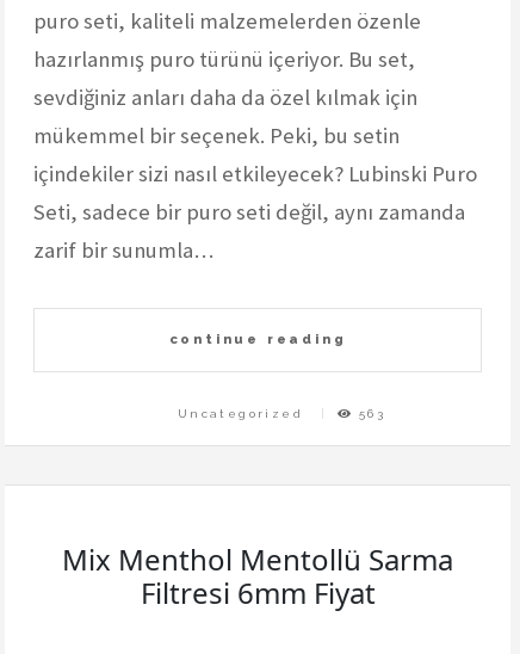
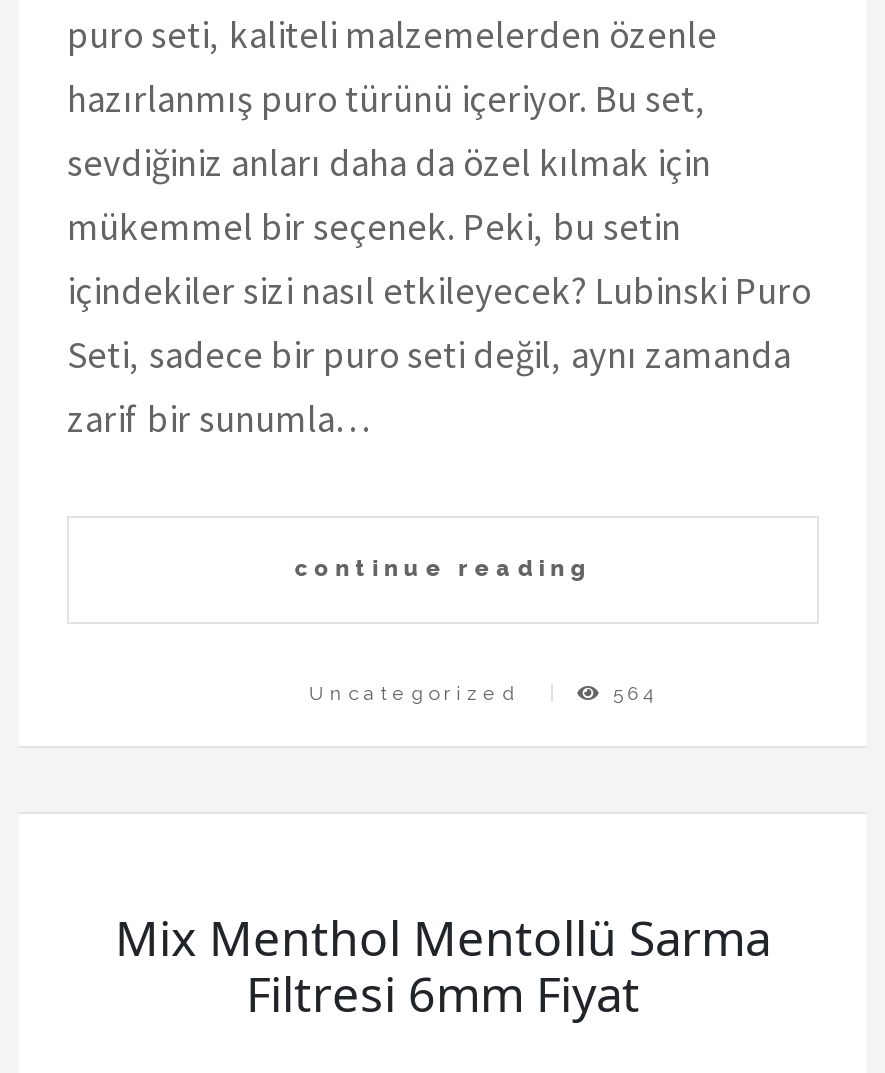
[354,406,385,420] 563 -> [604,681,657,703] 564

